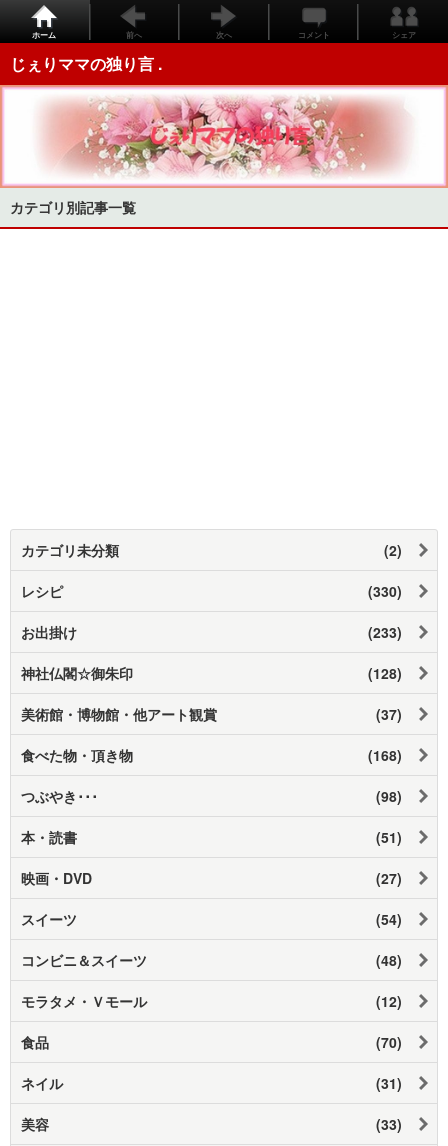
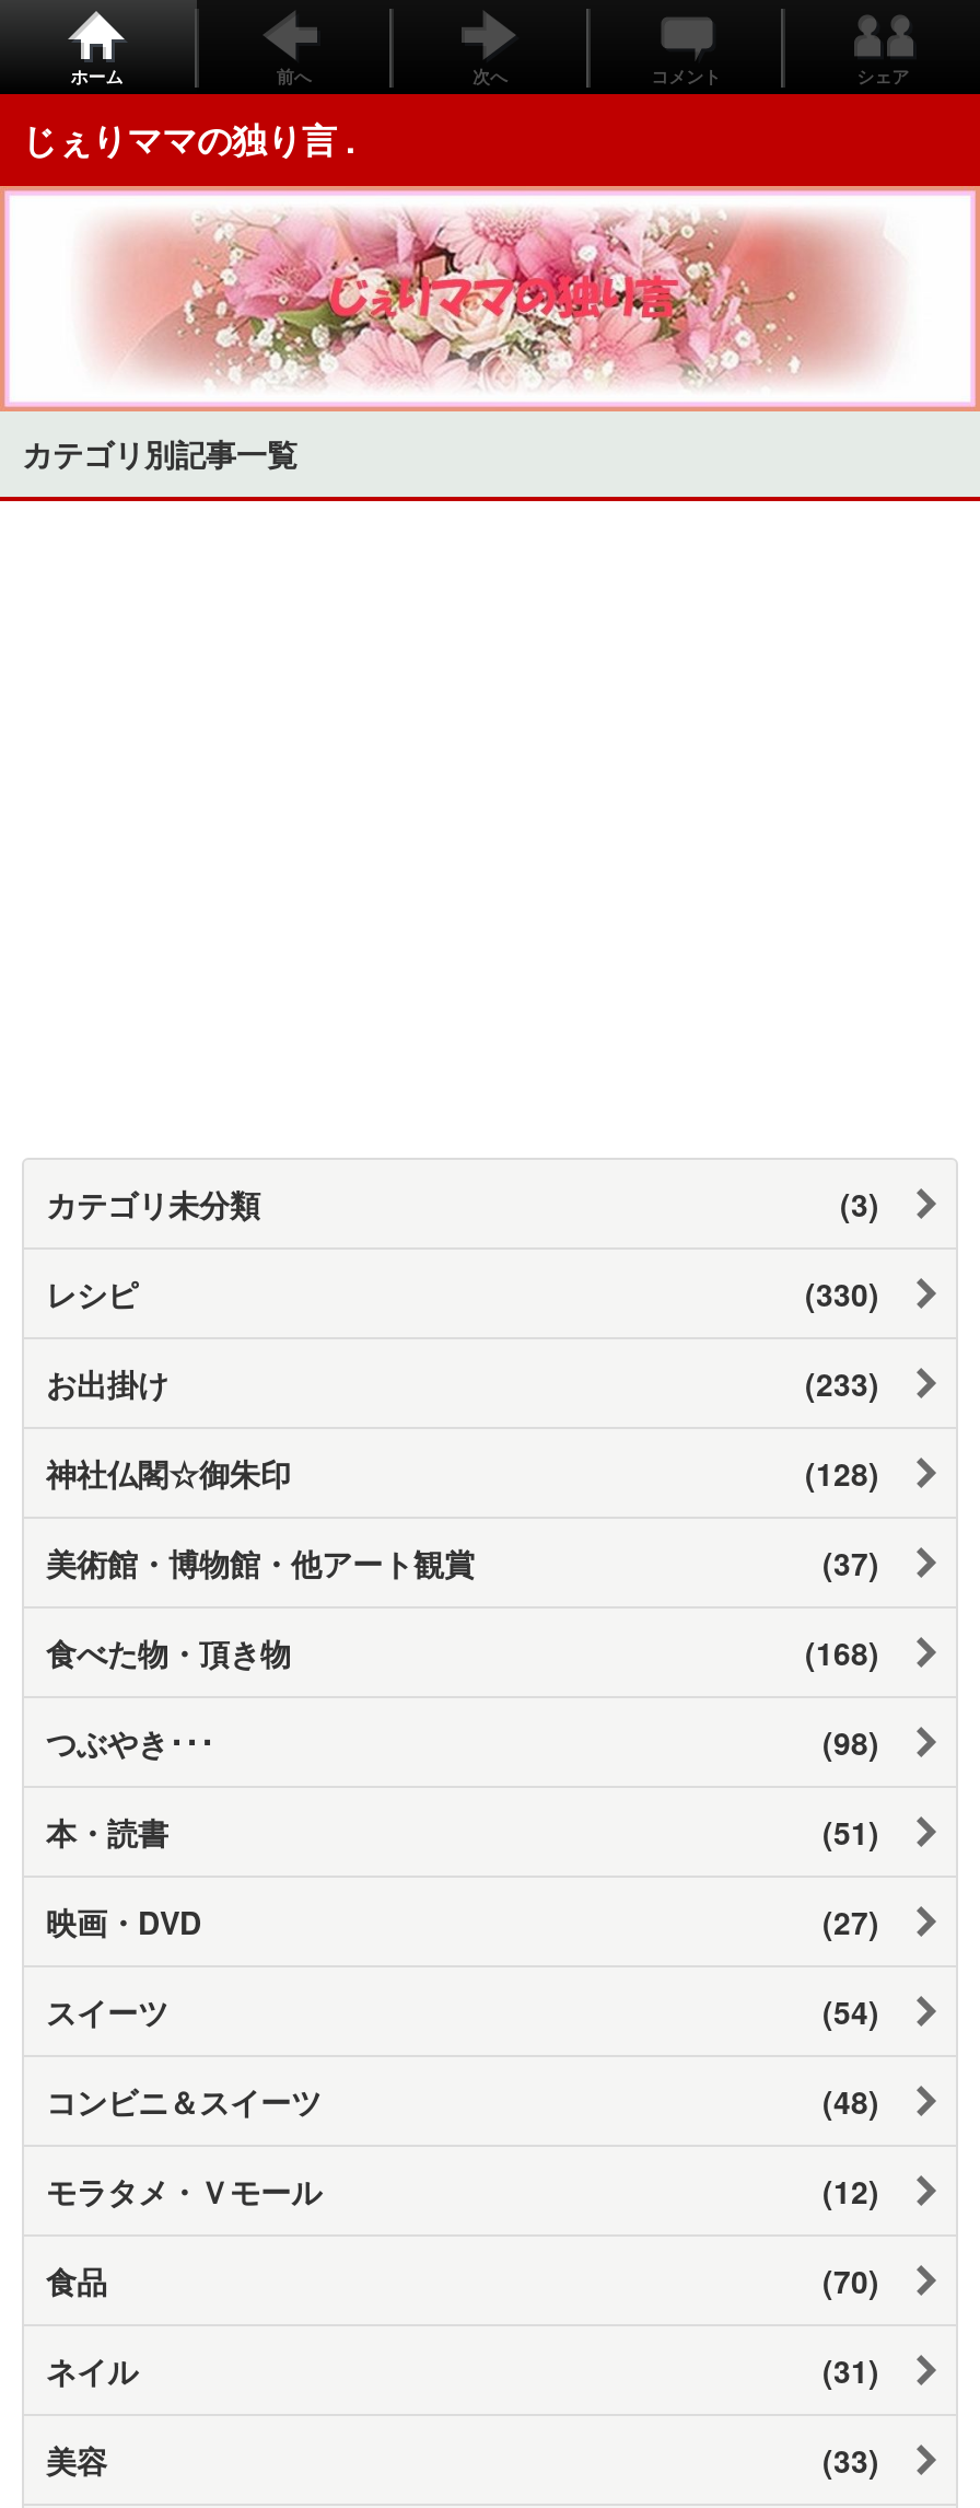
[384,540,402,560] (2) -> [840,1181,879,1225] (3)

